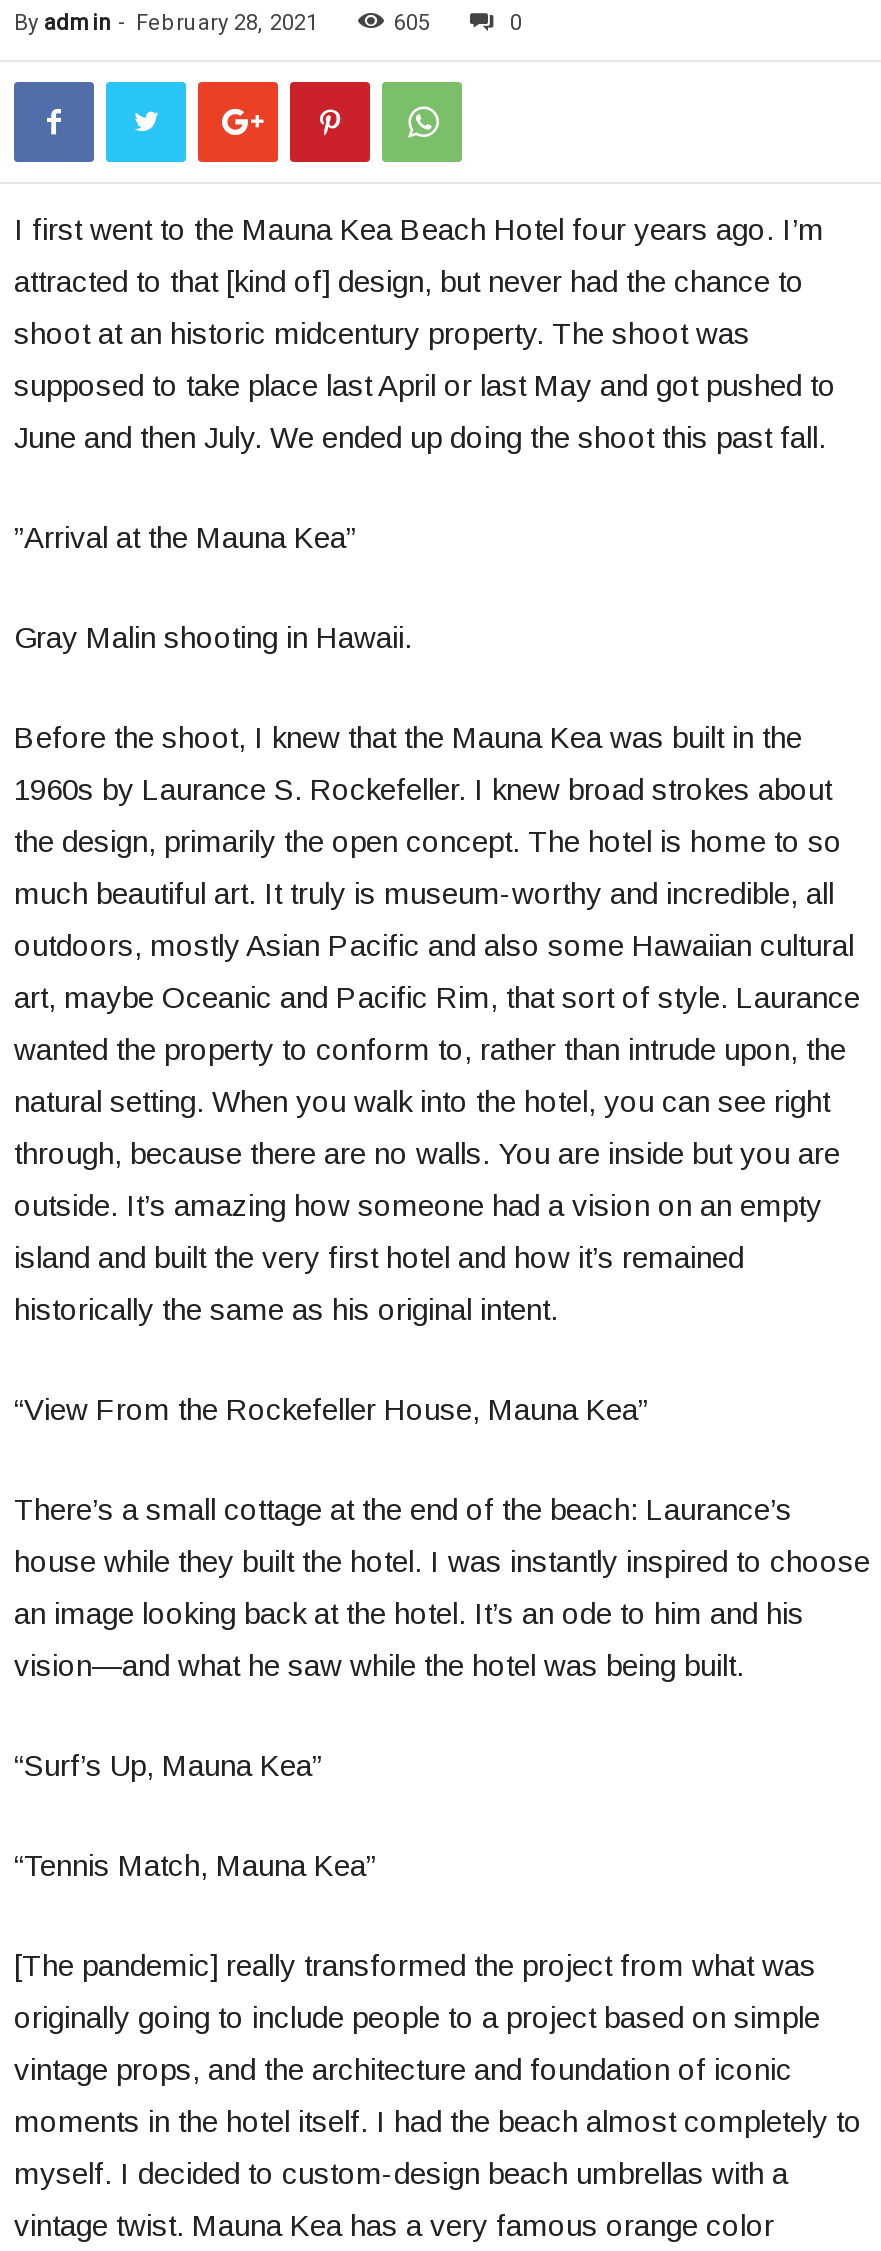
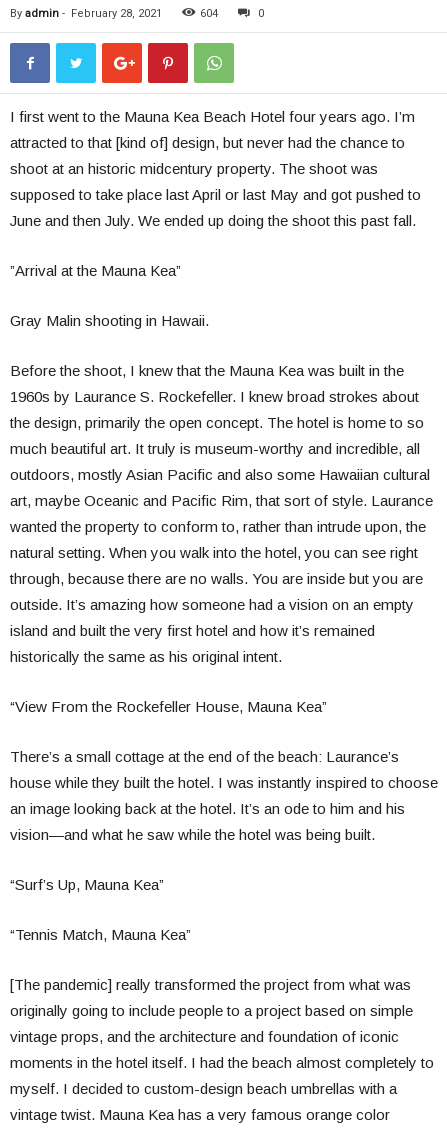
[394,10,430,36] 605 -> [200,7,218,20] 604

